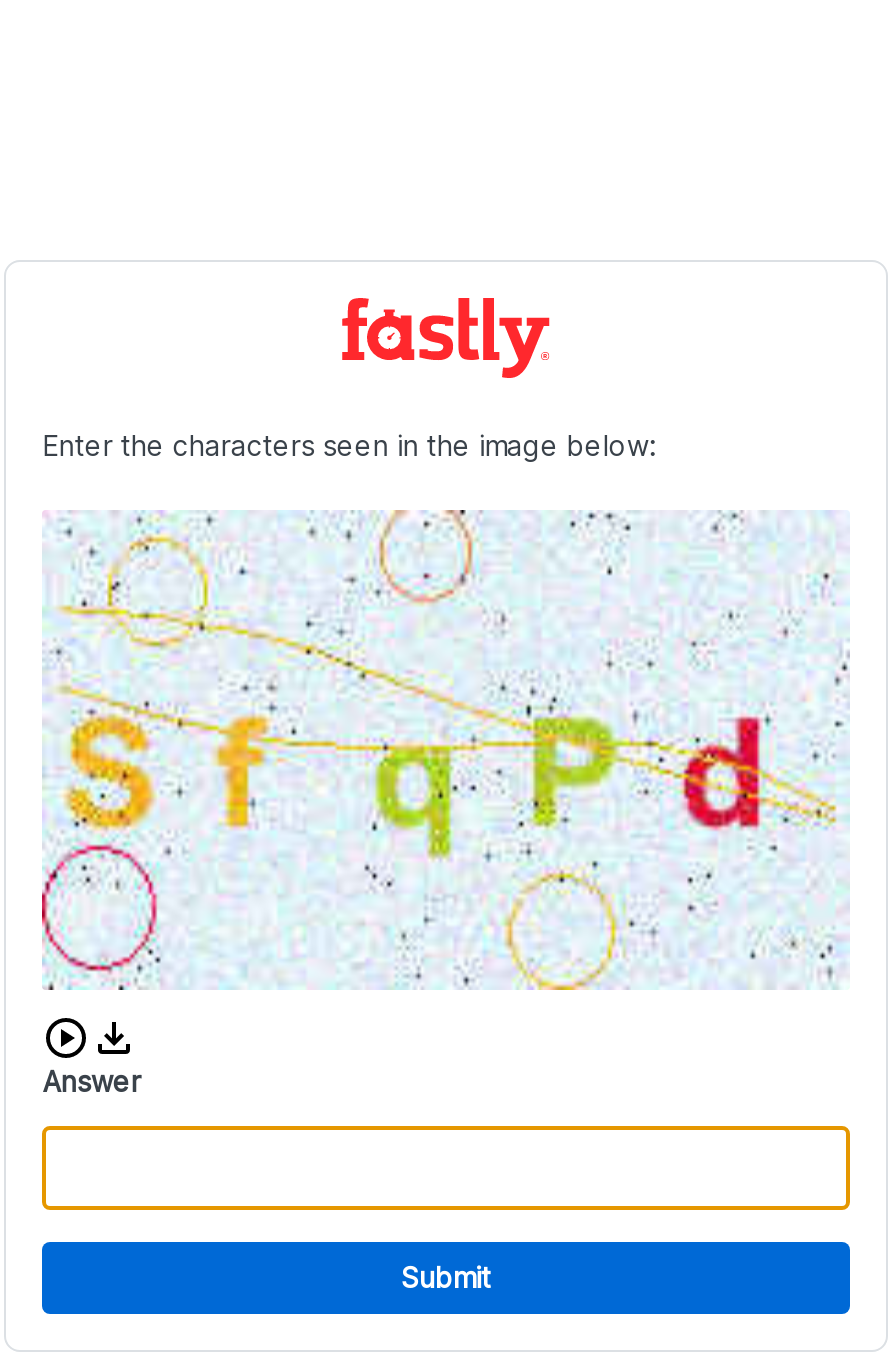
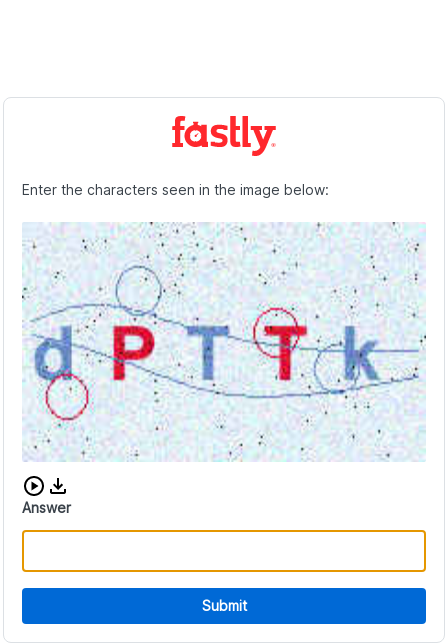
[40,508,848,992] [image] -> [22,221,427,462] [image]

